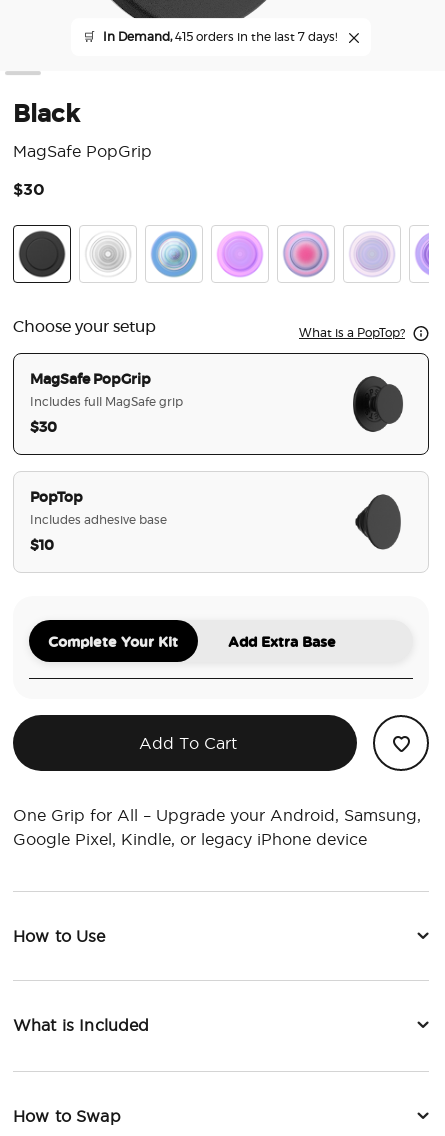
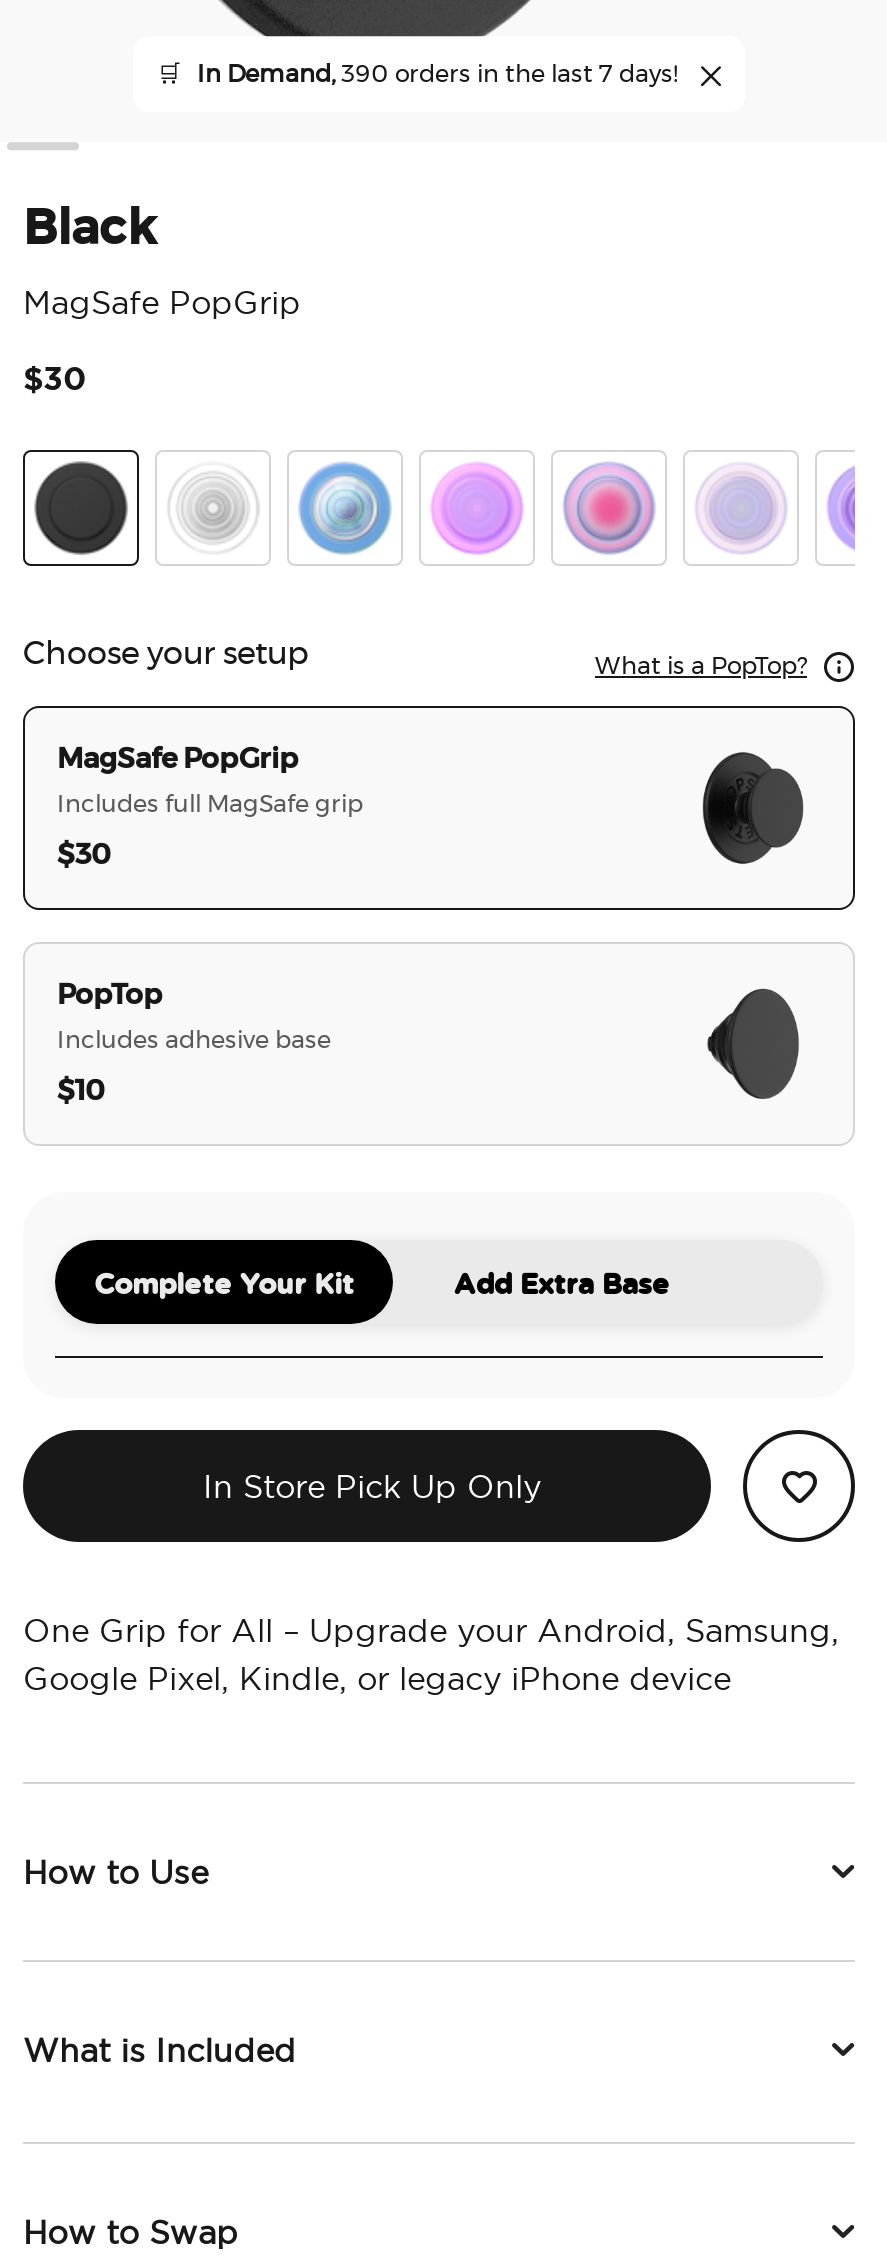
[103,31,337,43] In Demand, 415 orders in the last 7 days! -> [197,62,677,86] In Demand, 390 orders in the last 7 days!
[138,734,236,752] Add To Cart -> [203,1468,541,1504] In Store Pick Up Only

